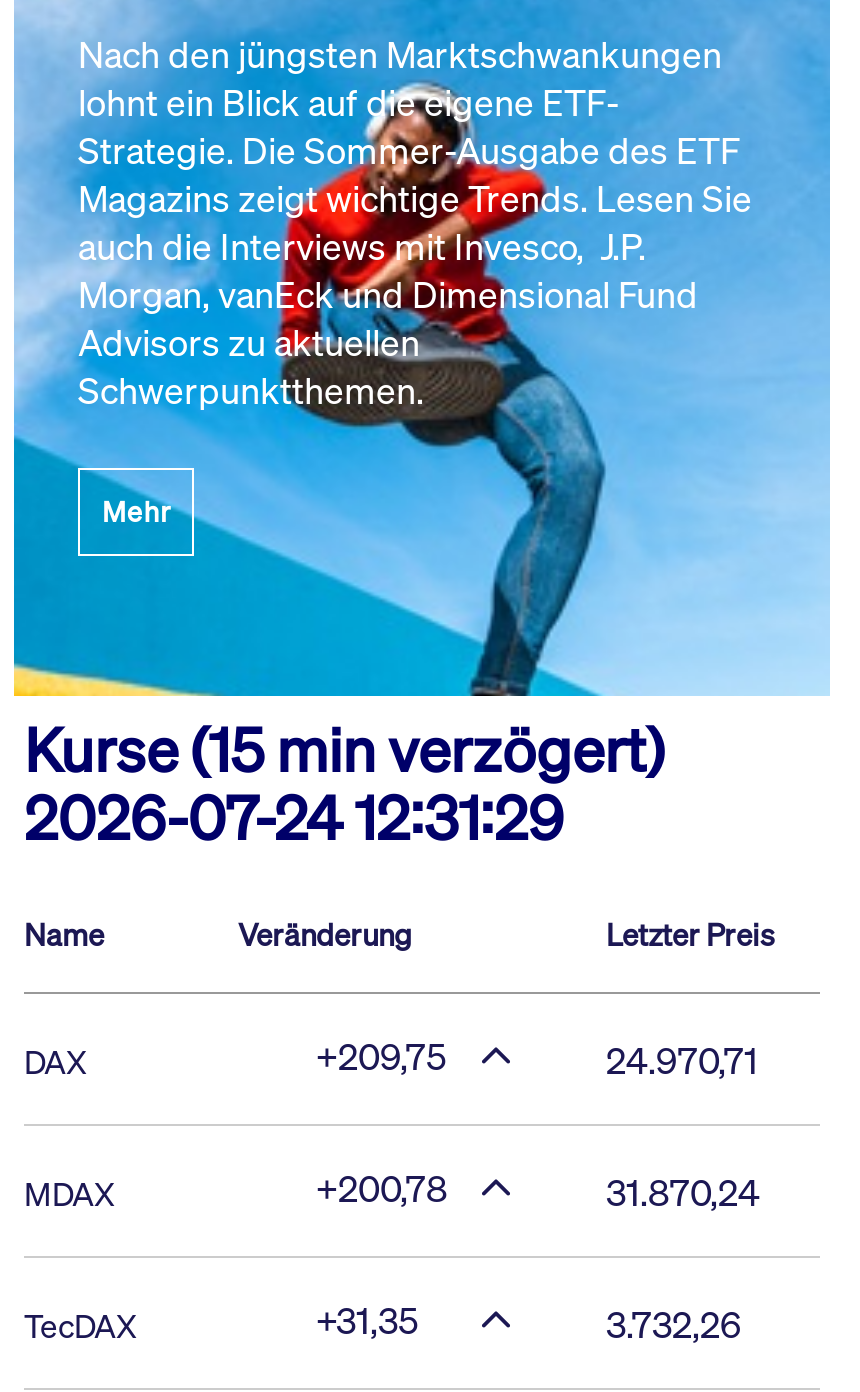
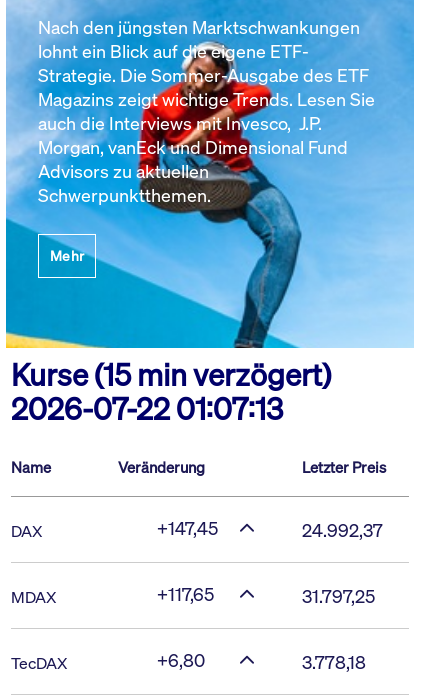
[24,778,564,858] 2026-07-24 12:31:29 -> [11,389,283,429] 2026-07-22 01:07:13
[316,1032,446,1080] +209,75 -> [157,516,218,540] +147,45
[606,1036,758,1084] 24.970,71 -> [302,518,383,542] 24.992,37
[316,1164,448,1212] +200,78 -> [157,582,214,606] +117,65
[606,1168,760,1216] 31.870,24 -> [302,584,375,608] 31.797,25
[316,1296,418,1344] +31,35 -> [157,648,205,672] +6,80
[606,1300,742,1348] 3.732,26 -> [302,650,366,674] 3.778,18

